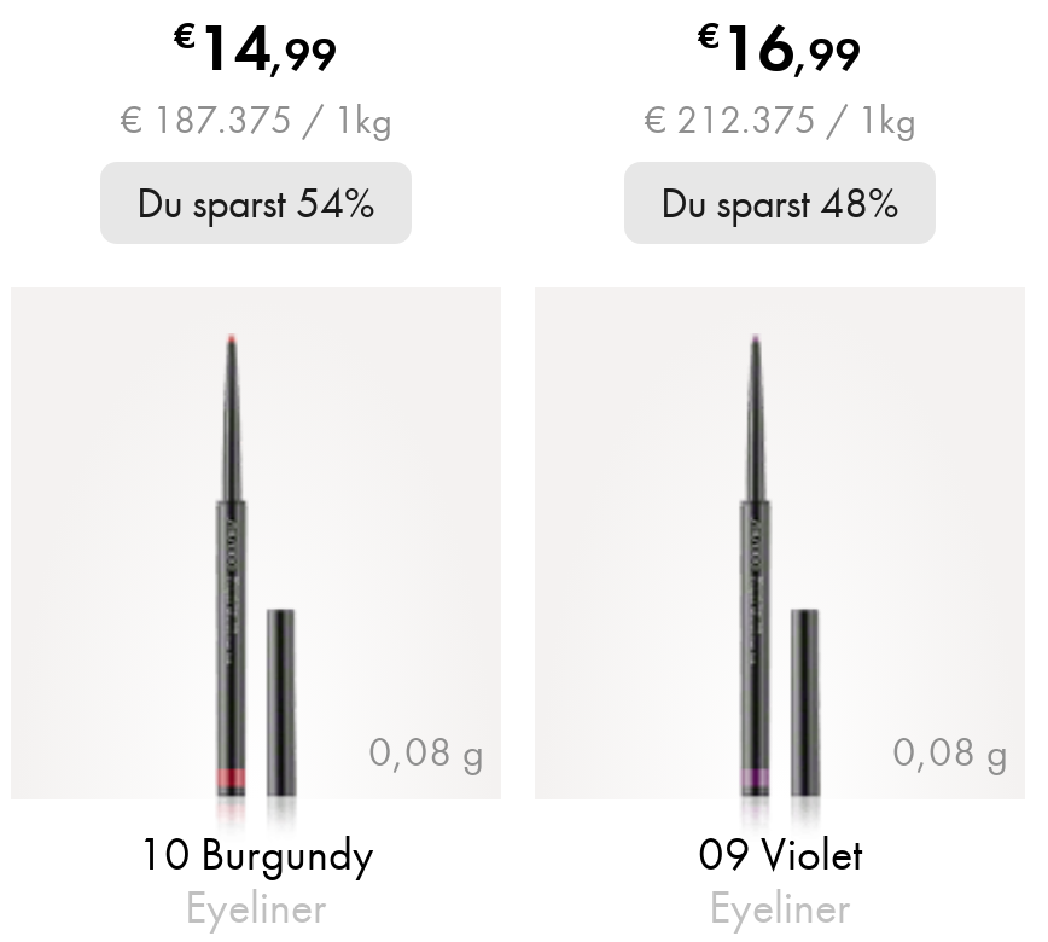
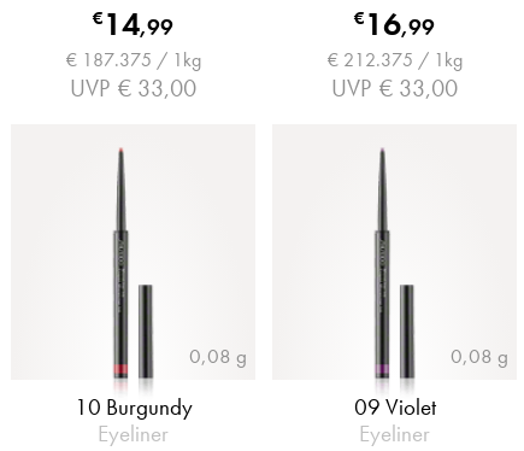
[136,176,375,229] Du sparst 54% -> [70,74,196,103] UVP € 33,00
[660,176,899,229] Du sparst 48% -> [331,74,458,103] UVP € 33,00

